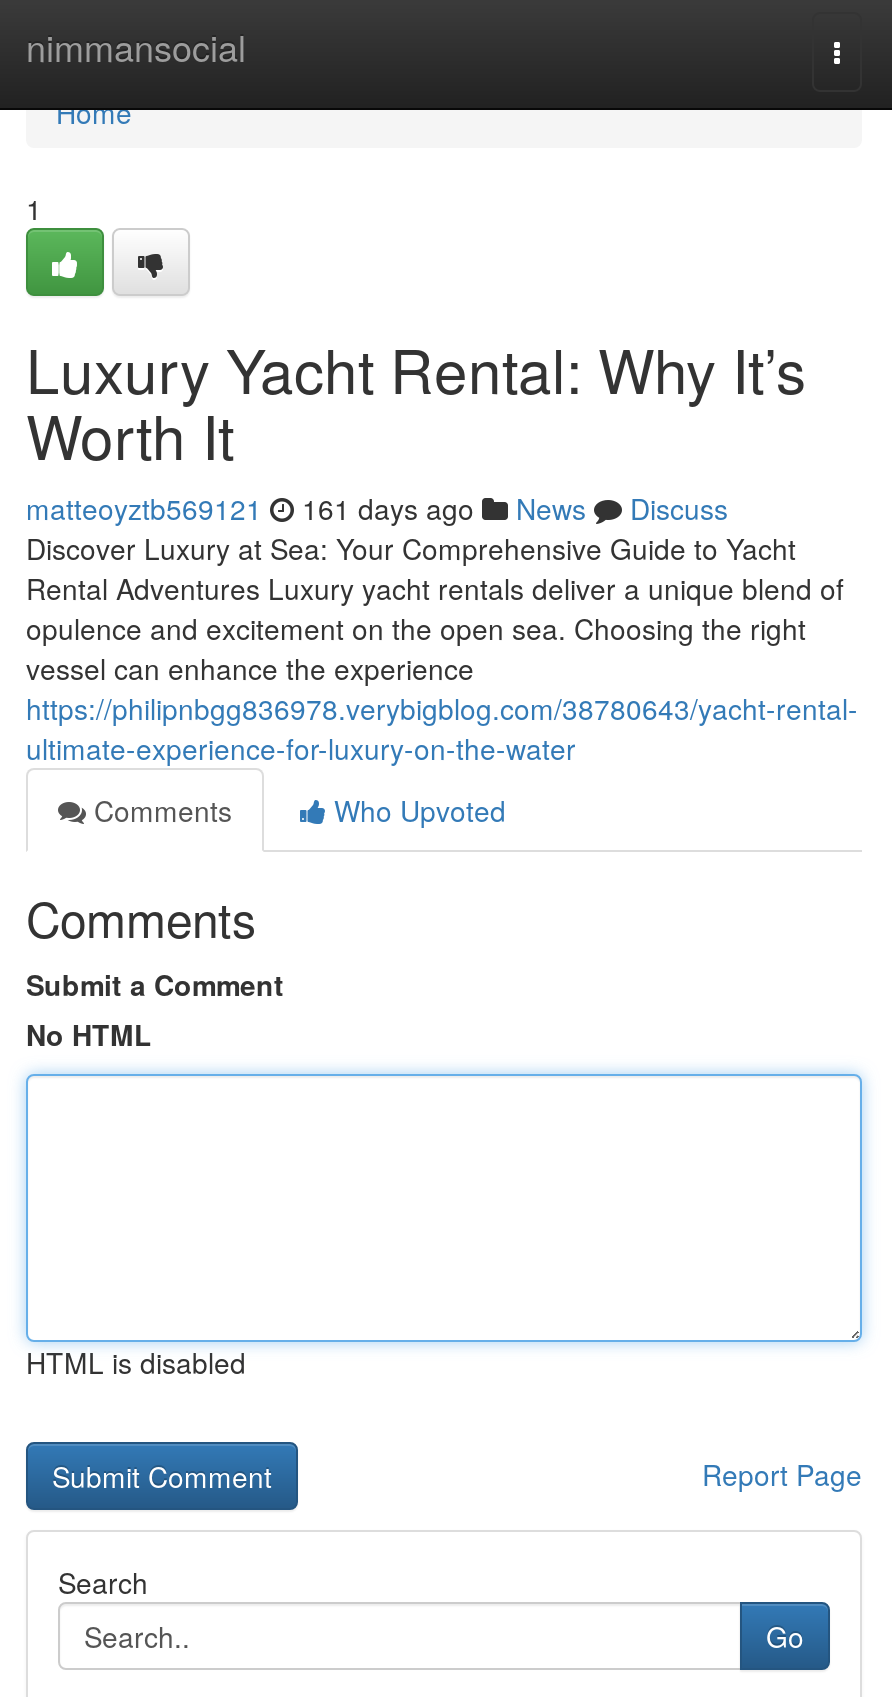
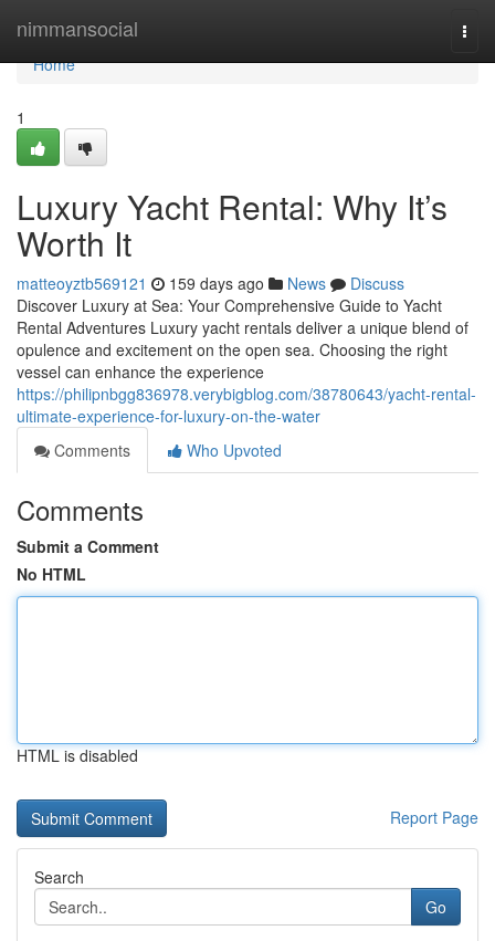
[26,488,728,528] matteoyztb569121 161 days ago News Discuss -> [17,272,404,294] matteoyztb569121 159 days ago News Discuss

